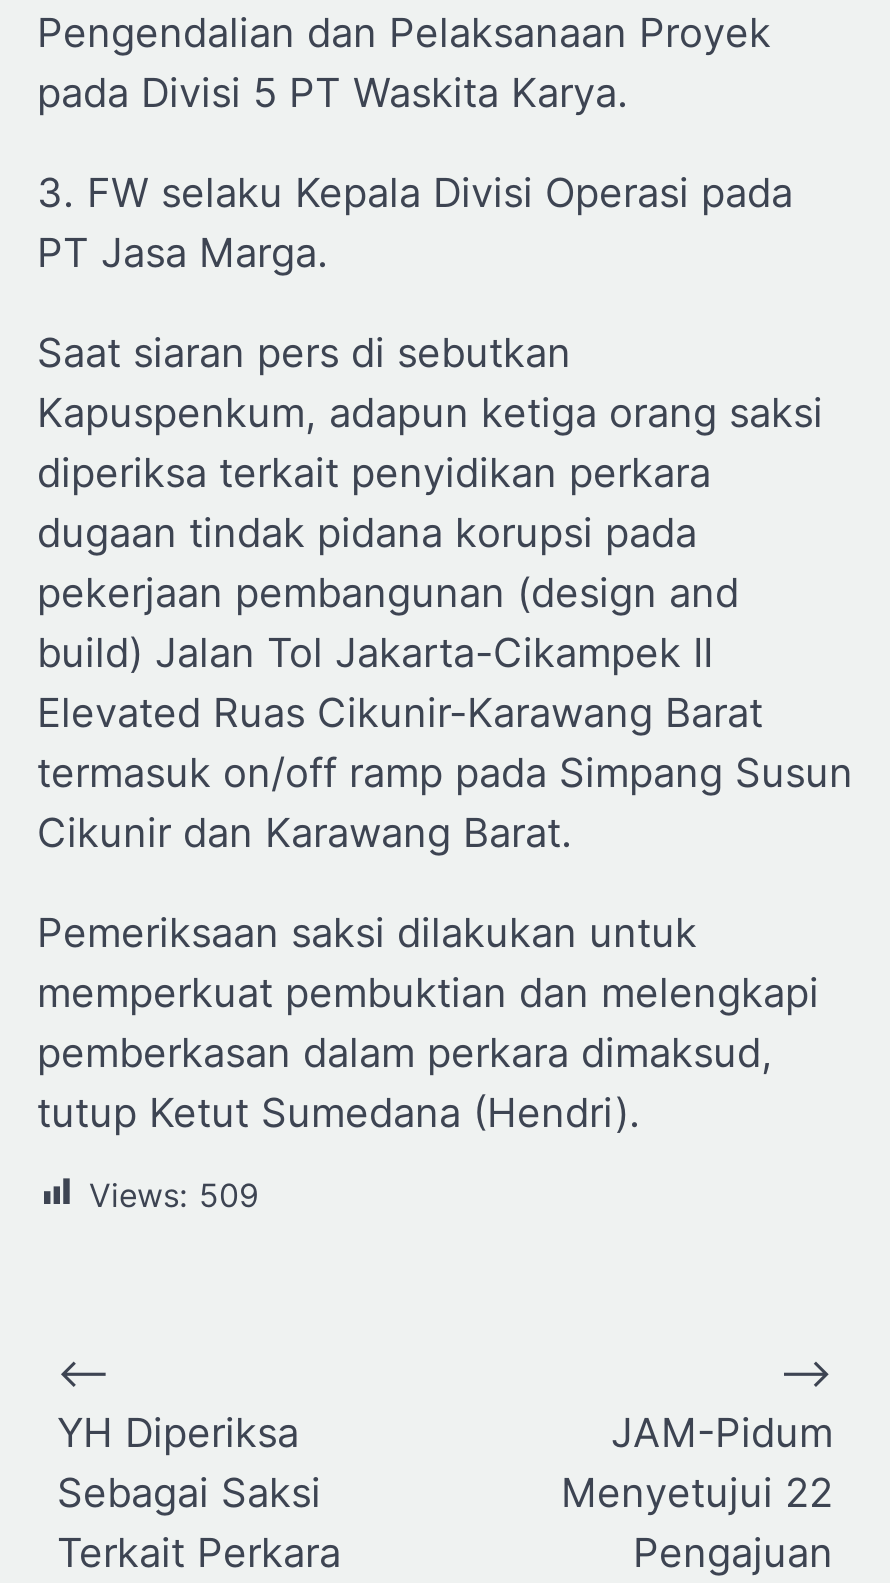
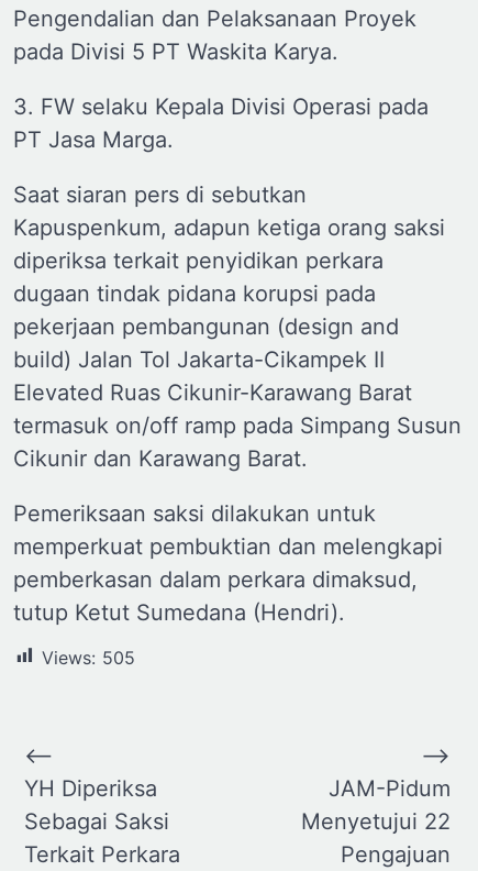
[89,1174,259,1214] Views: 509 -> [42,646,135,668] Views: 505

